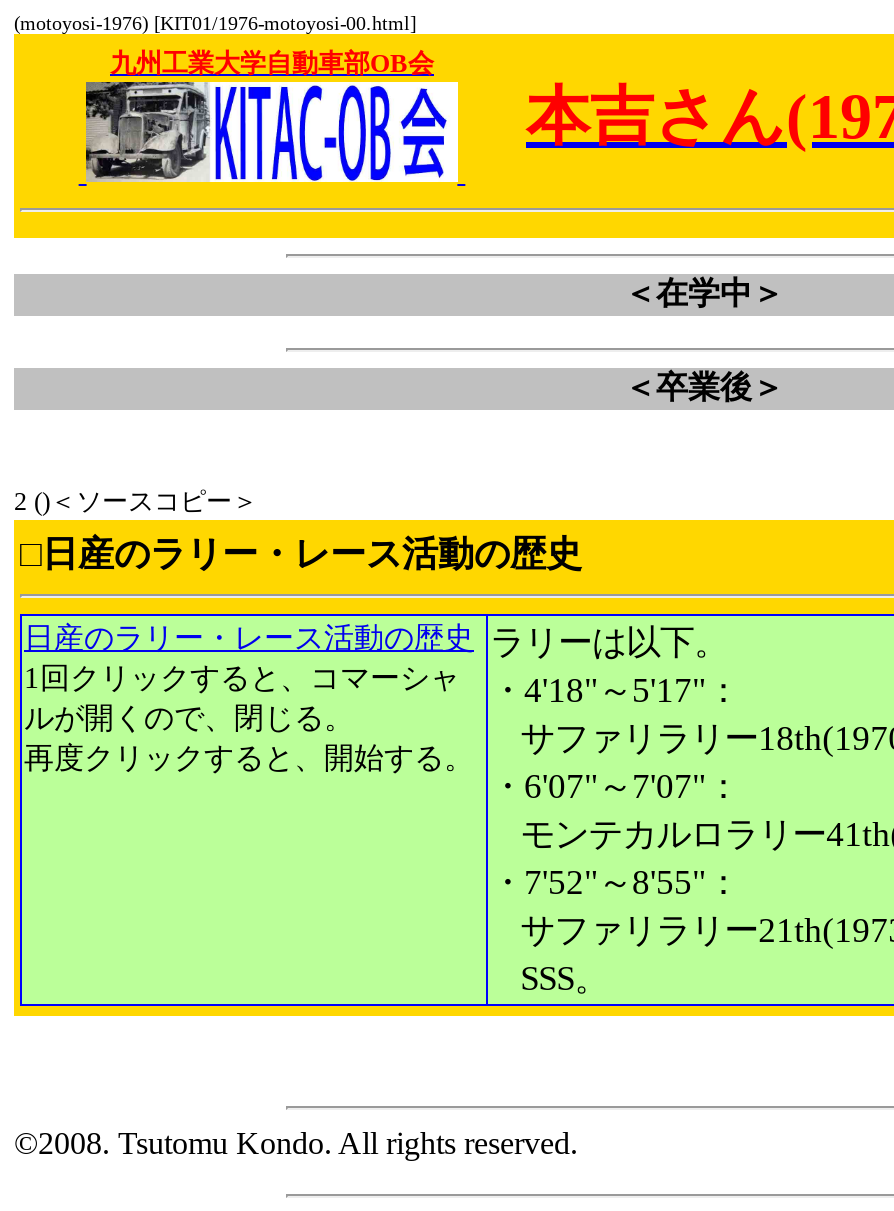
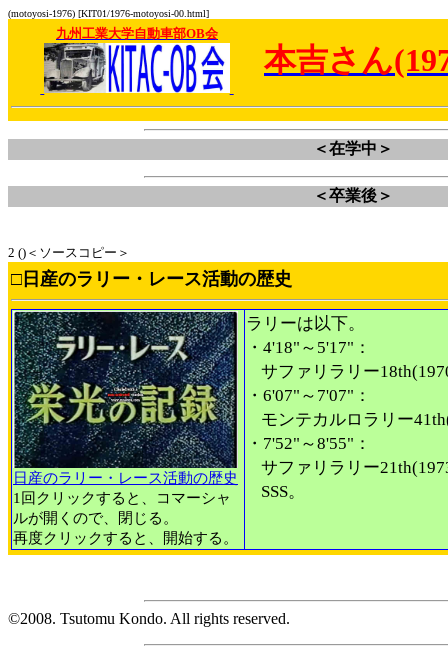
none -> [12,311,239,467] [image]
moved [24,622,474,774] -> [13,470,238,546]: 日産のラリー・レース活動の歴史 | 1回クリックすると、コマーシャ | ルが開くので、閉じる。 | 再度クリックすると、開始する。

